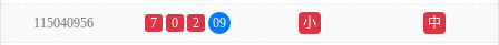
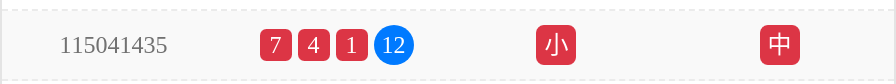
[33,15,93,31] 115040956 -> [60,31,168,59] 115041435
[171,15,178,31] 0 -> [308,31,320,59] 4
[192,15,199,31] 2 -> [346,31,358,59] 1
[213,15,226,31] 09 -> [382,31,406,59] 12

